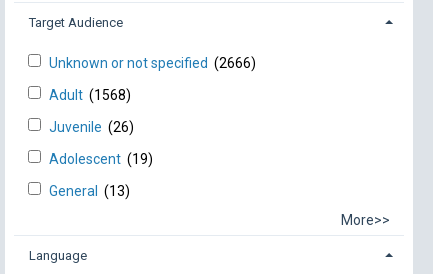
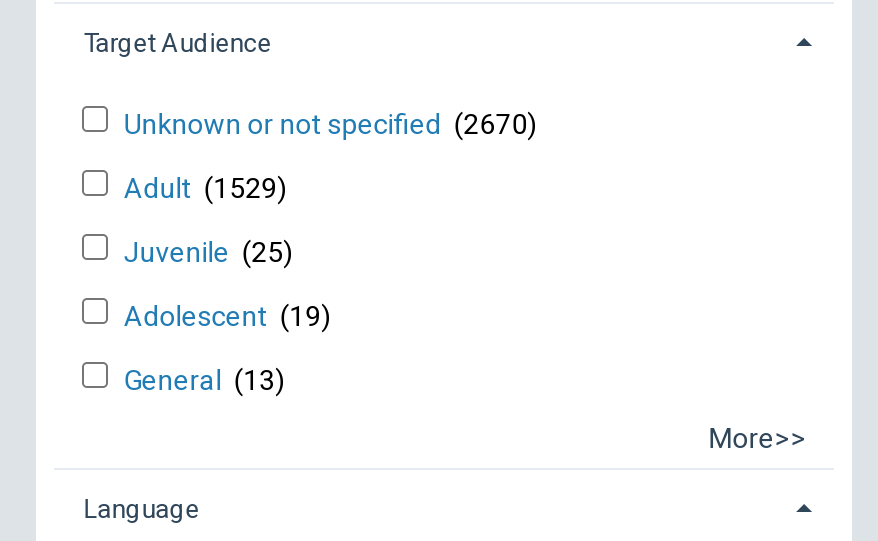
[49,55,256,71] Unknown or not specified (2666) -> [124,107,538,139] Unknown or not specified (2670)
[49,87,131,103] Adult (1568) -> [124,171,288,203] Adult (1529)
[49,119,134,135] Juvenile (26) -> [124,235,294,267] Juvenile (25)

